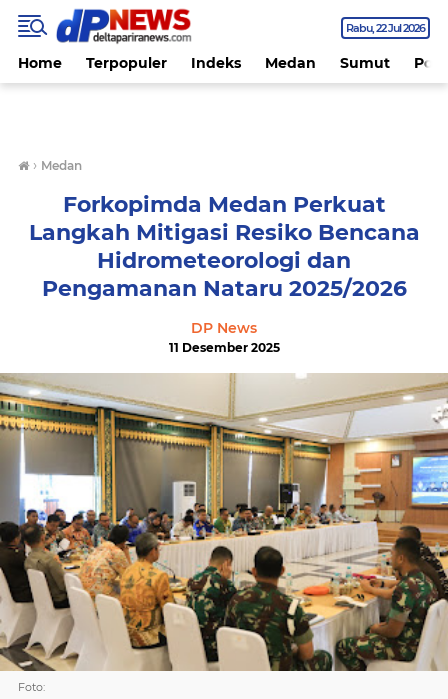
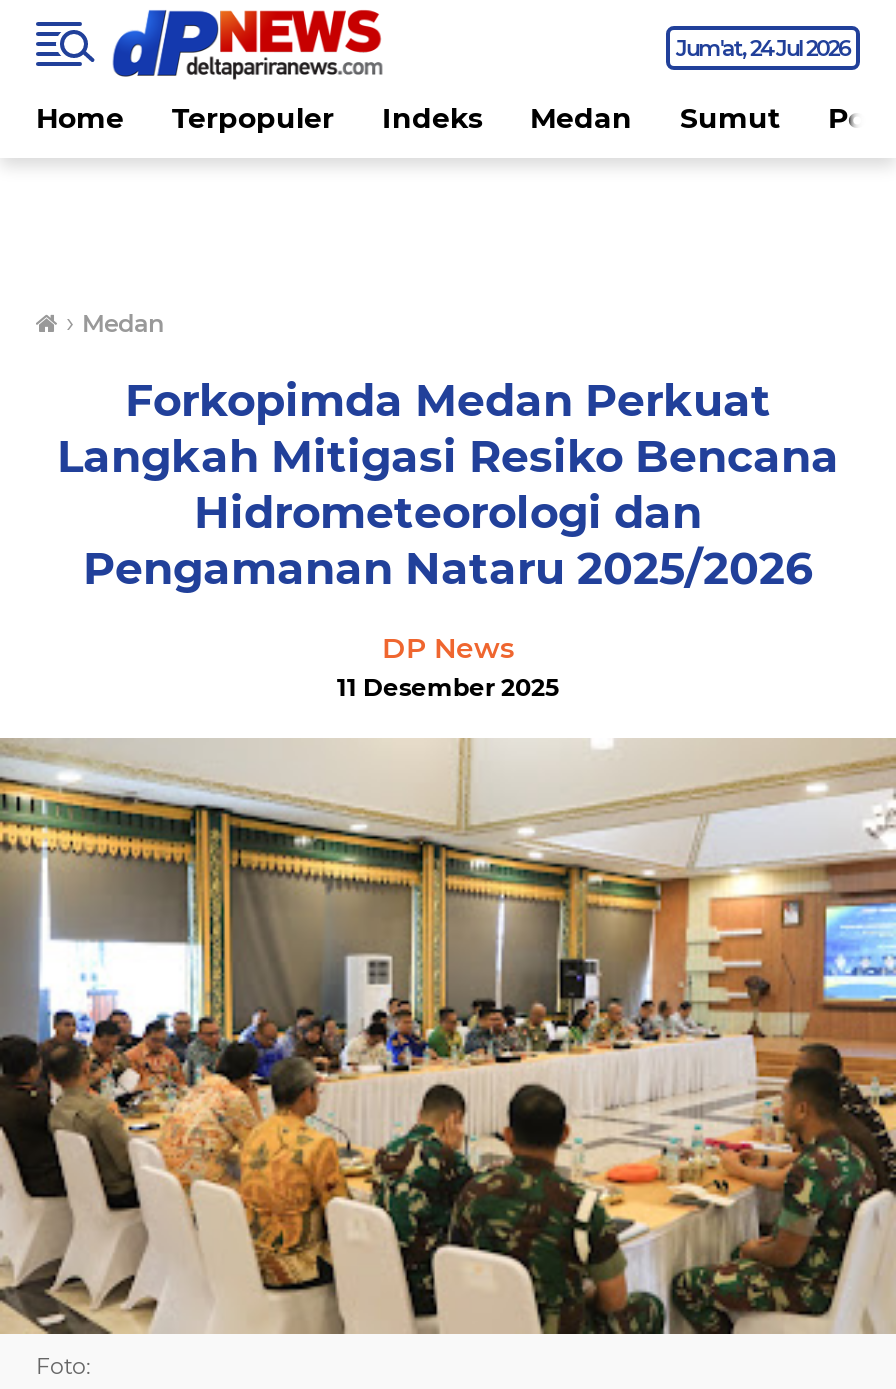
[346,21,425,35] Rabu 22 Jul 2026 -> [676,34,850,62] Jum'at 24 Jul 2026

